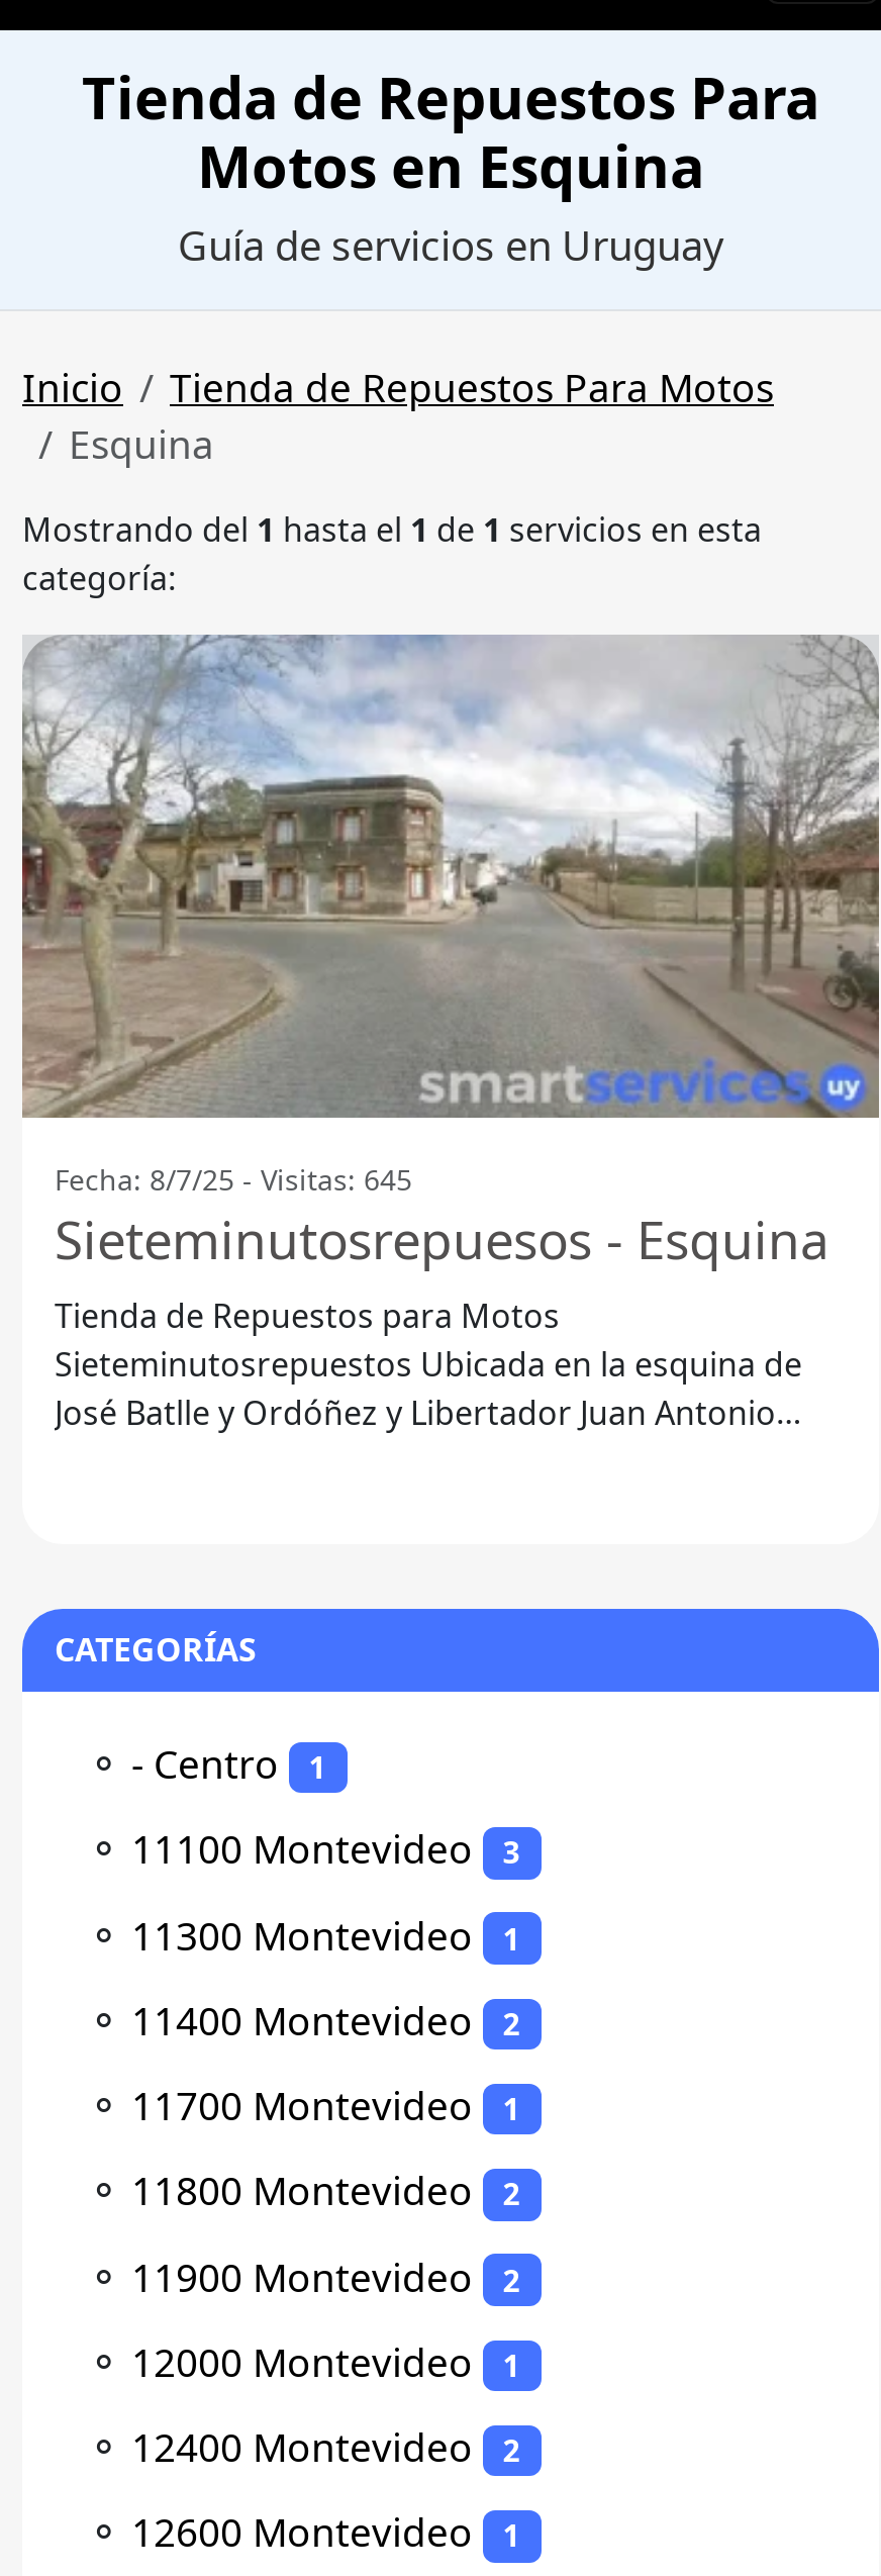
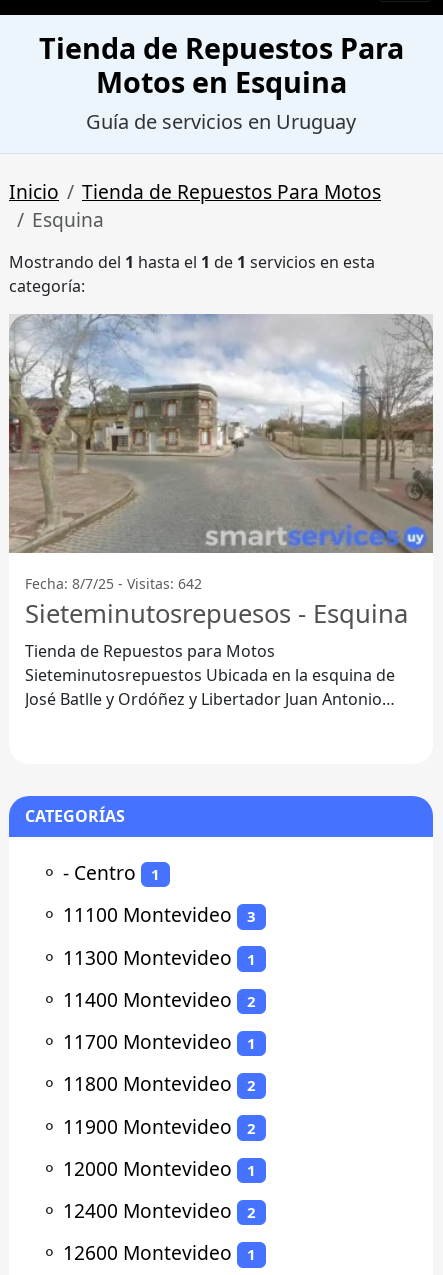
[55,1159,412,1198] Fecha: 8/7/25 - Visitas: 645 -> [25,574,202,593] Fecha: 8/7/25 - Visitas: 642

